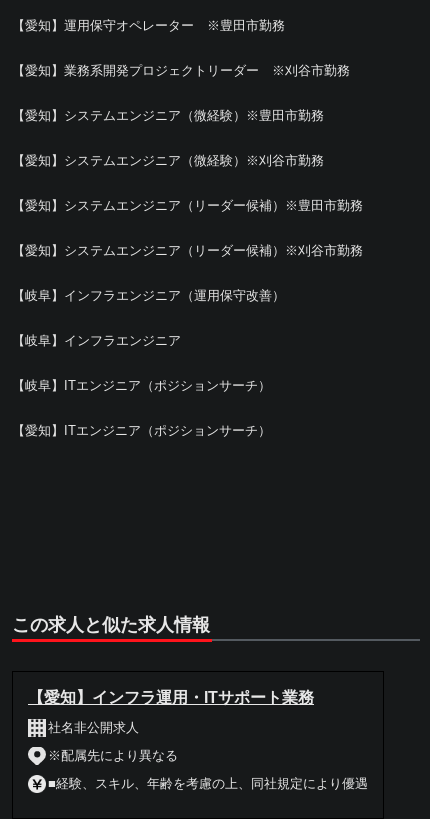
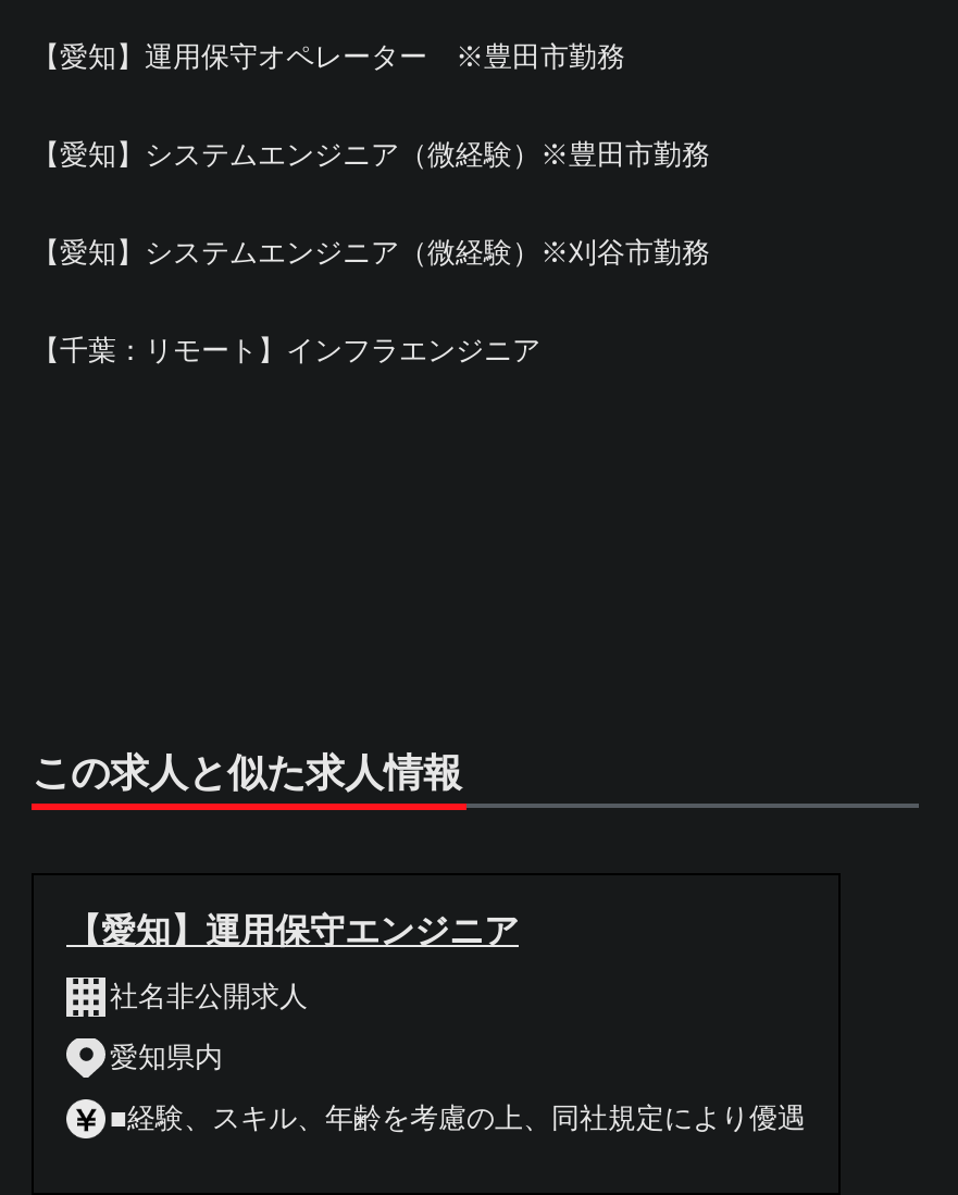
[12,63,350,78] 【愛知】業務系開発プロジェクトリーダー ※刈谷市勤務 -> none
[12,198,363,438] 【愛知】システムエンジニア（リーダー候補）※豊田市勤務 | 【愛知】システムエンジニア（リーダー候補）※刈谷市勤務 | 【岐阜】インフラエンジニア（運用保守改善） | 【岐阜】インフラエンジニア | 【岐阜】ITエンジニア（ポジションサーチ） | 【愛知】ITエンジニア（ポジションサーチ） -> [32,334,540,366] 【千葉：リモート】インフラエンジニア
[28,689,314,706] 【愛知】インフラ運用・ITサポート業務 -> [66,912,519,949] 【愛知】運用保守エンジニア
[48,748,178,763] ※配属先により異なる -> [110,1041,223,1073] 愛知県内

